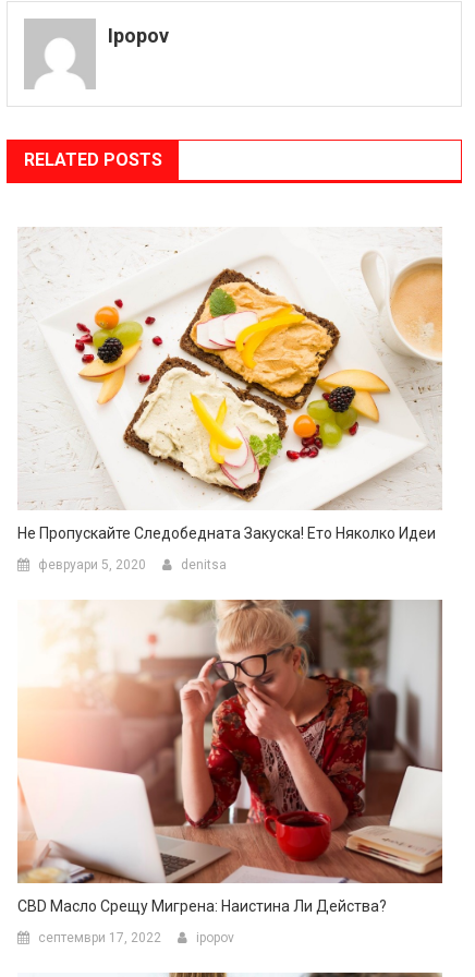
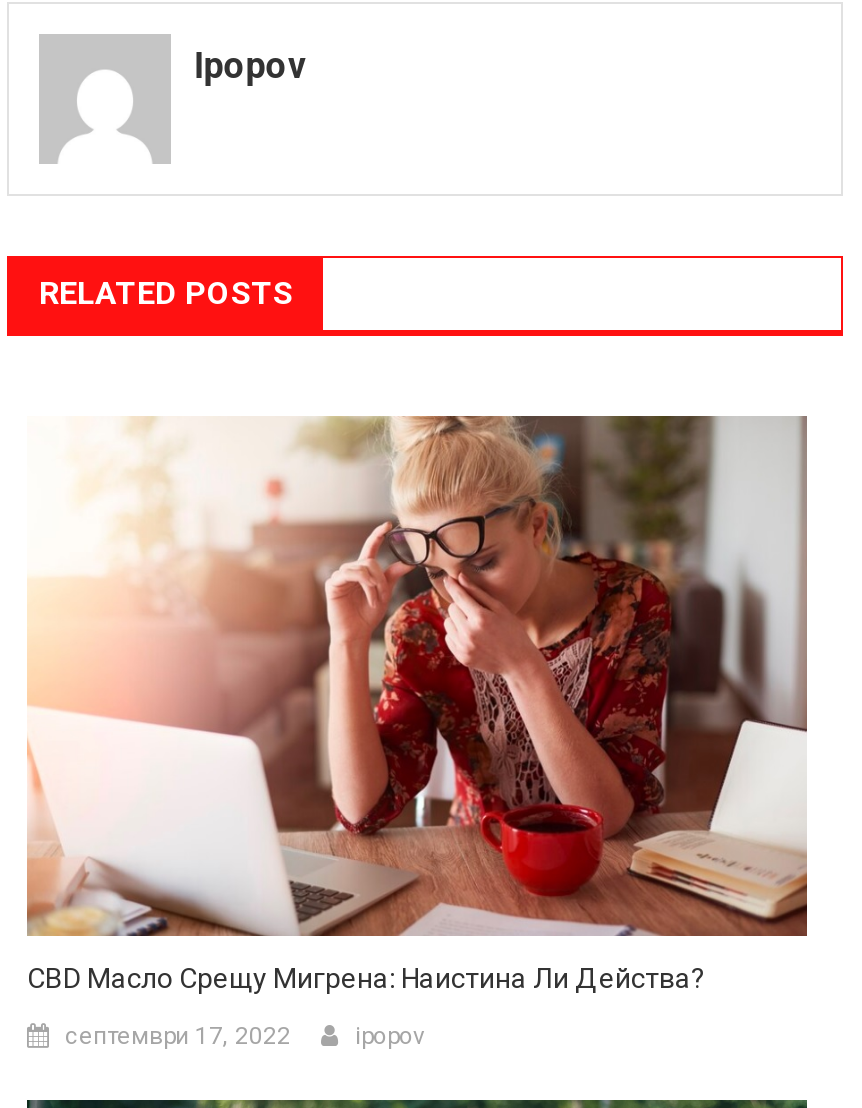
[17,245,442,573] [image] | Не Пропускайте Следобедната Закуска! Ето Няколко Идеи | февруари 5, 2020 | denitsa -> none

